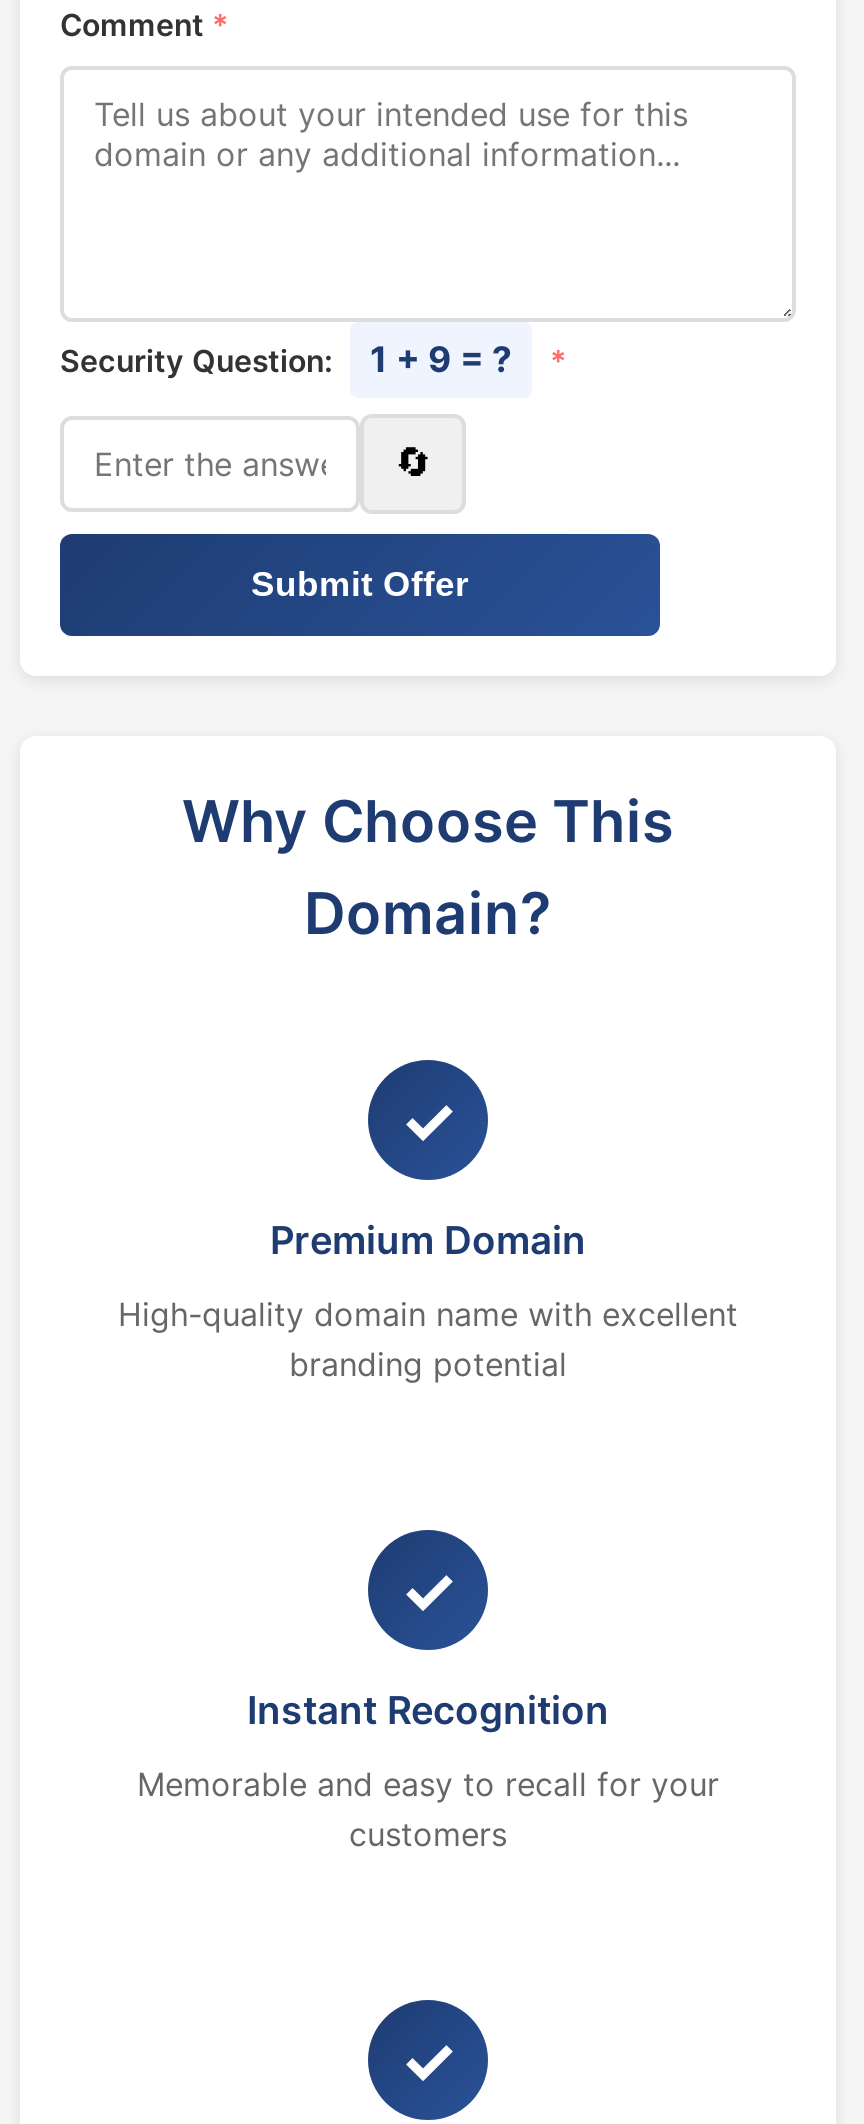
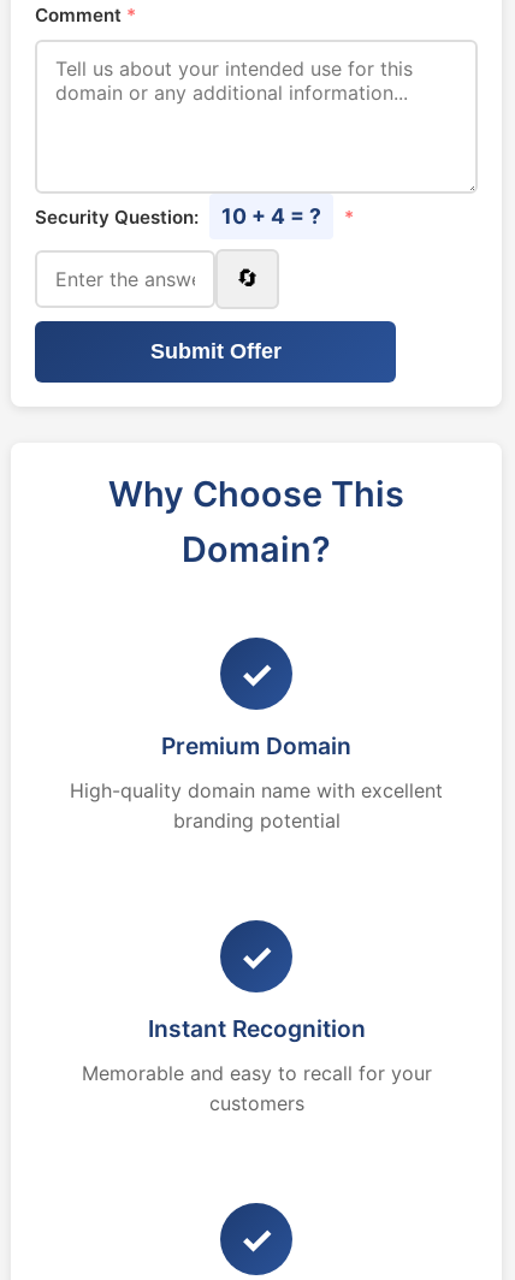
[370,338,512,380] 1 + 9 = ? -> [221,203,321,229] 10 + 4 = ?

